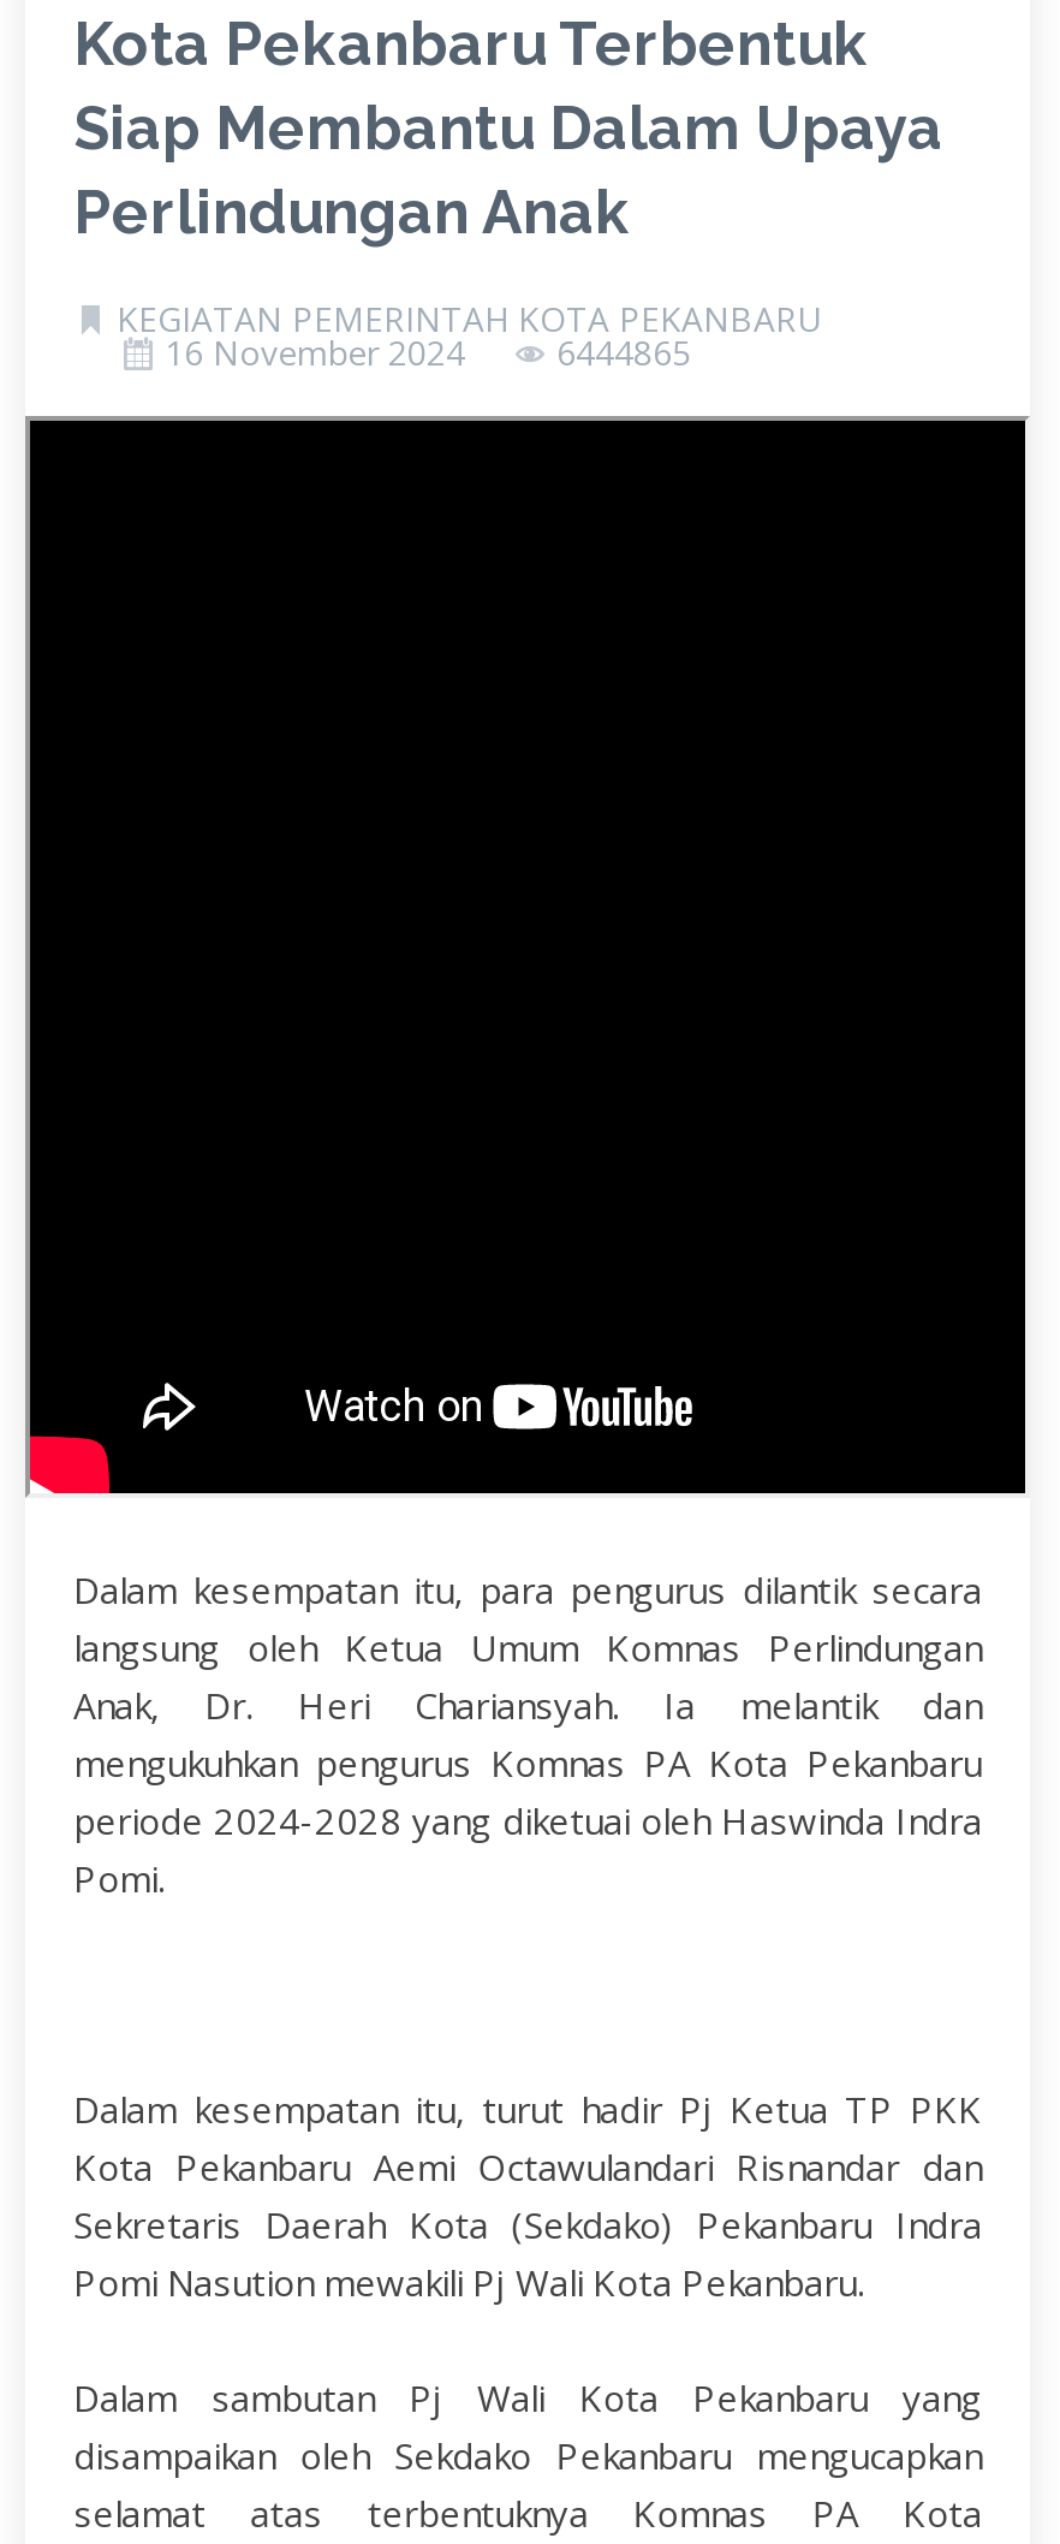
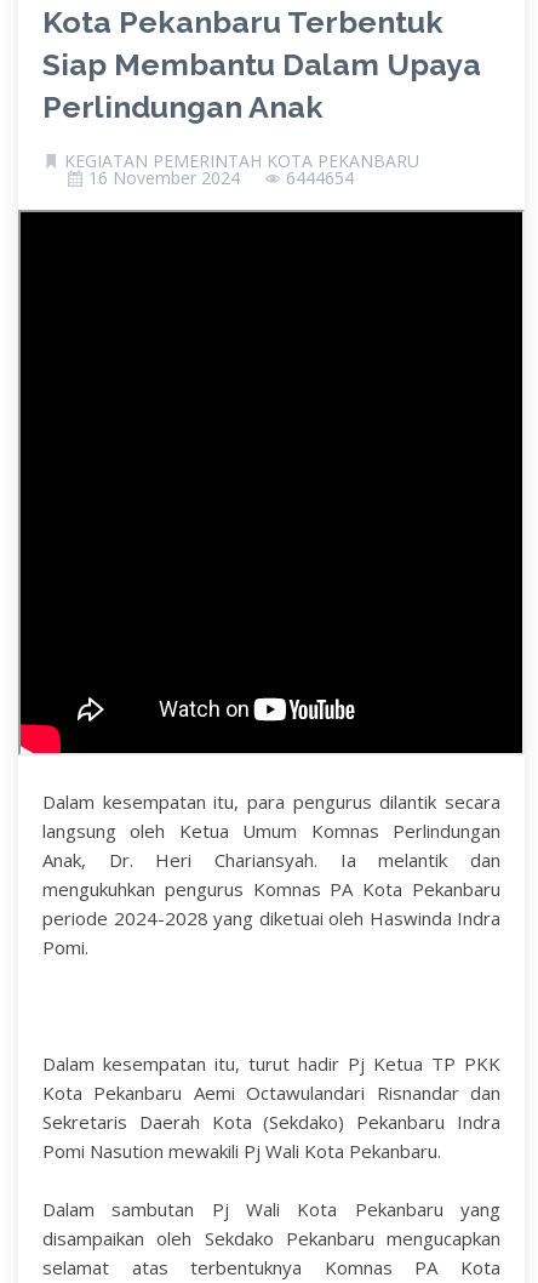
[165,329,691,375] 16 November 2024 6444865 -> [88,166,354,189] 16 November 2024 6444654

